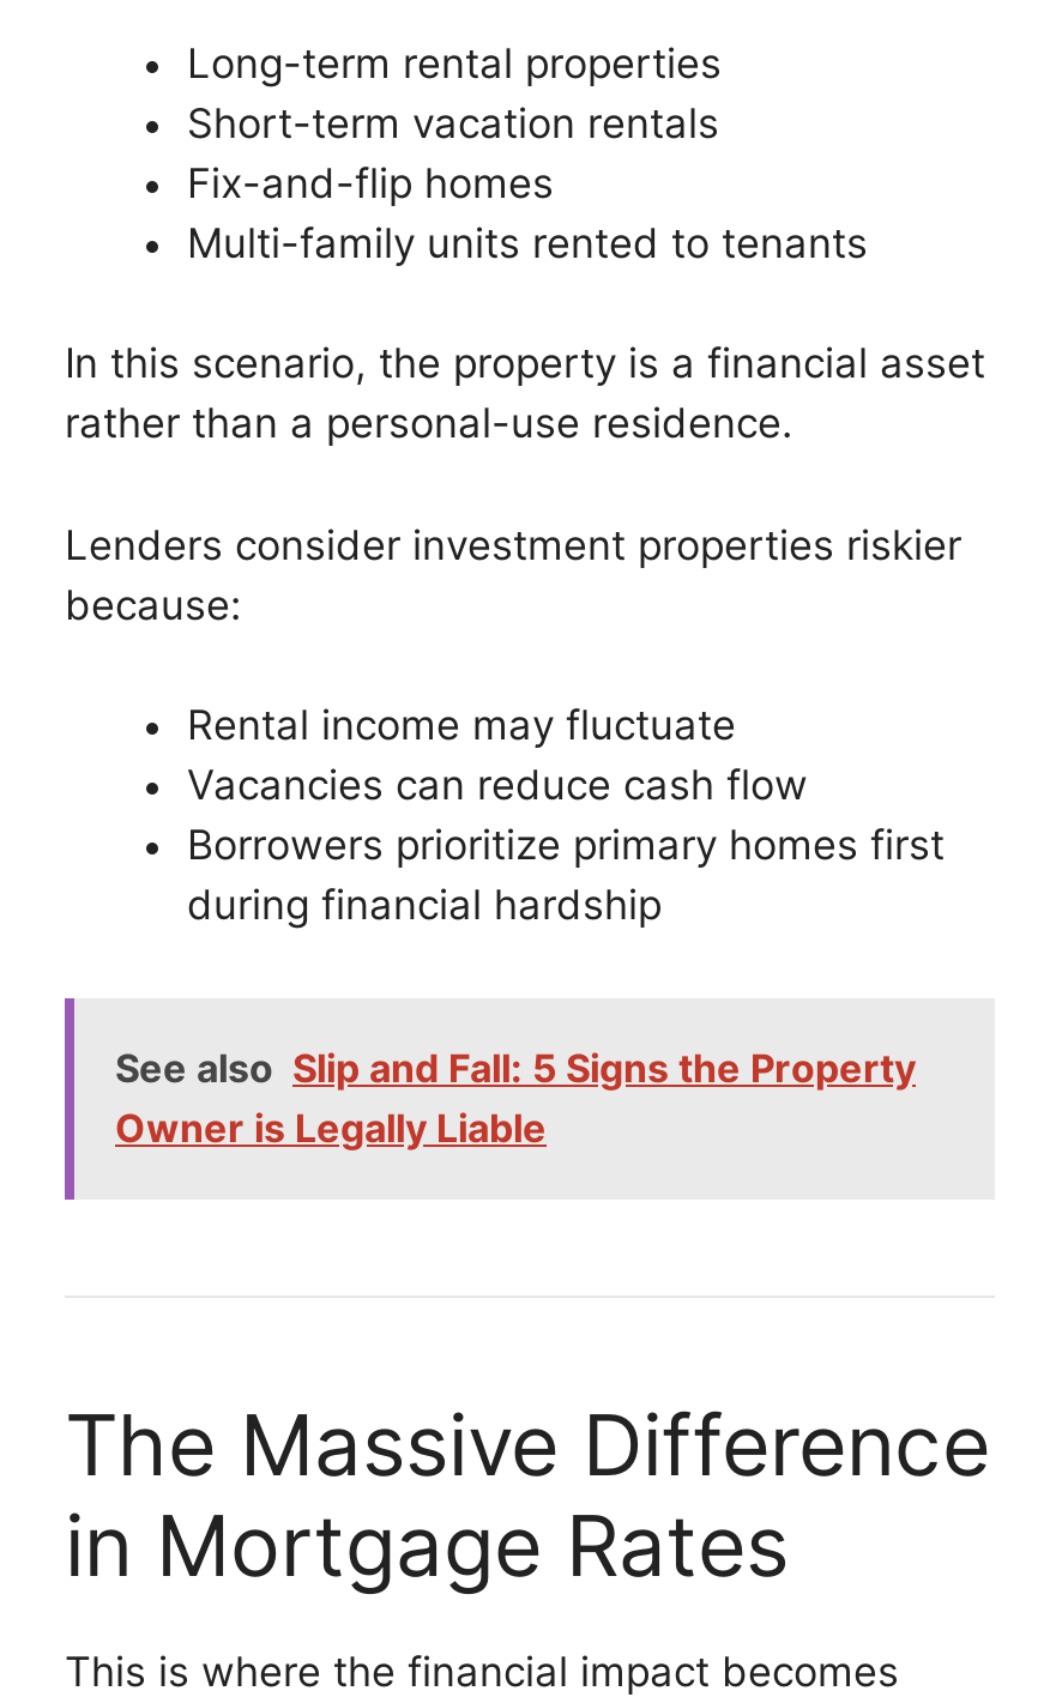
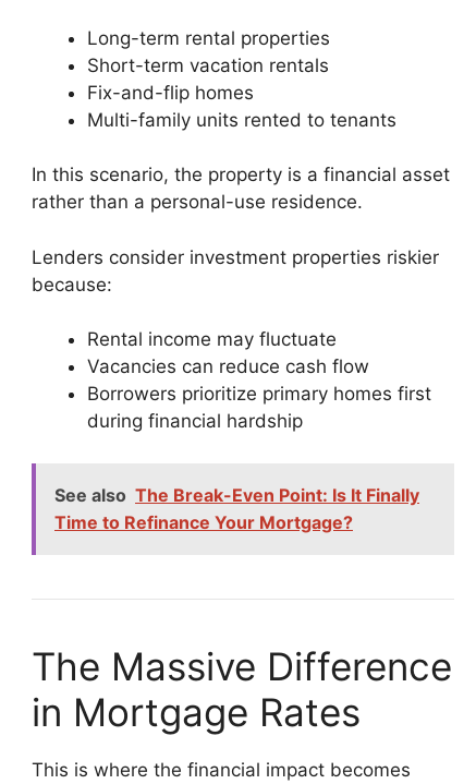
[115,1043,916,1151] See also Slip and Fall: 5 Signs the Property | Owner is Legally Liable -> [54,484,419,533] See also The Break-Even Point: Is It Finally | Time to Refinance Your Mortgage?

